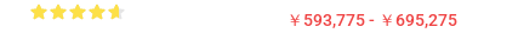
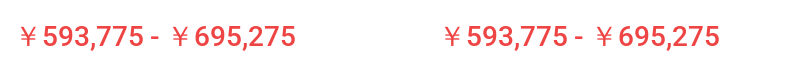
none -> [14,20,296,52] ￥593,775 - ￥695,275

